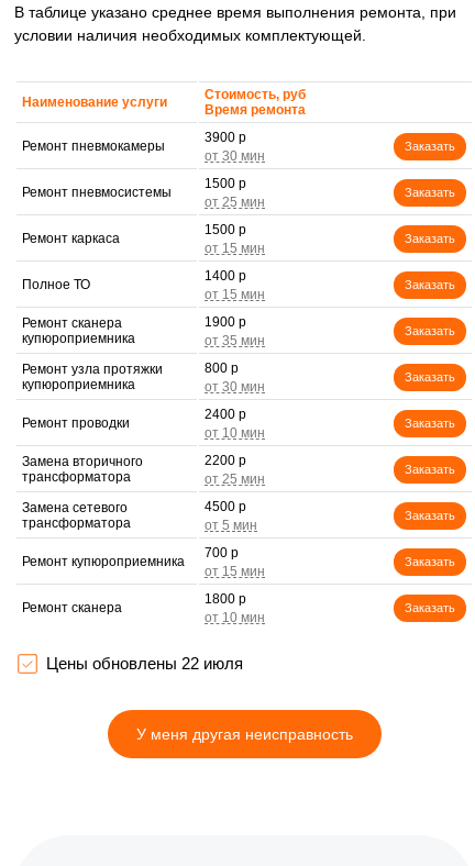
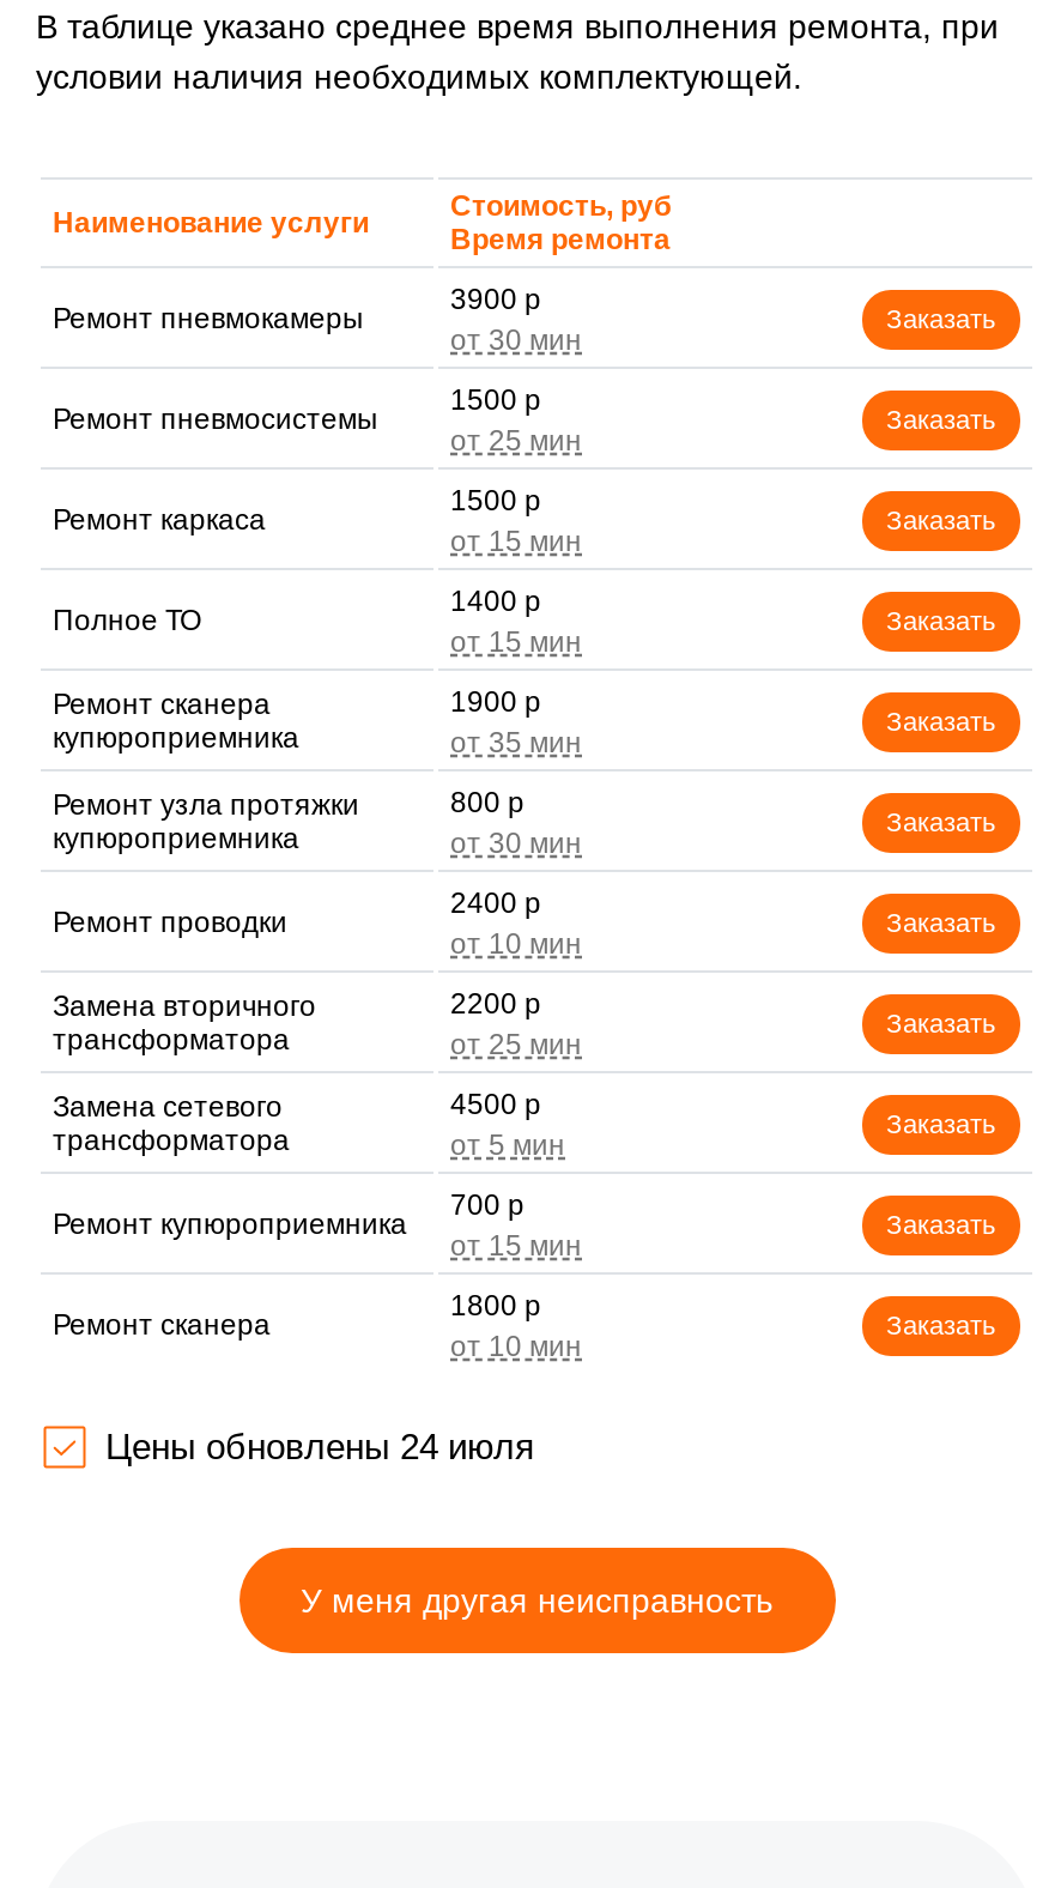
[46,654,243,673] Цены обновлены 22 июля -> [105,1427,534,1467] Цены обновлены 24 июля

